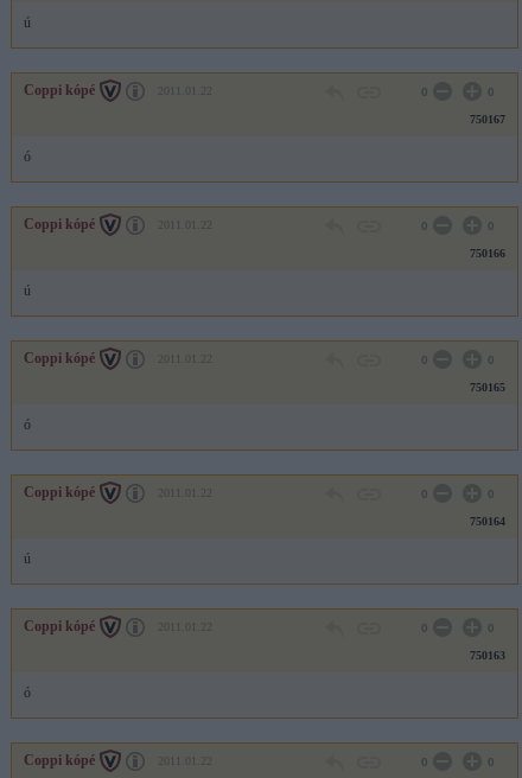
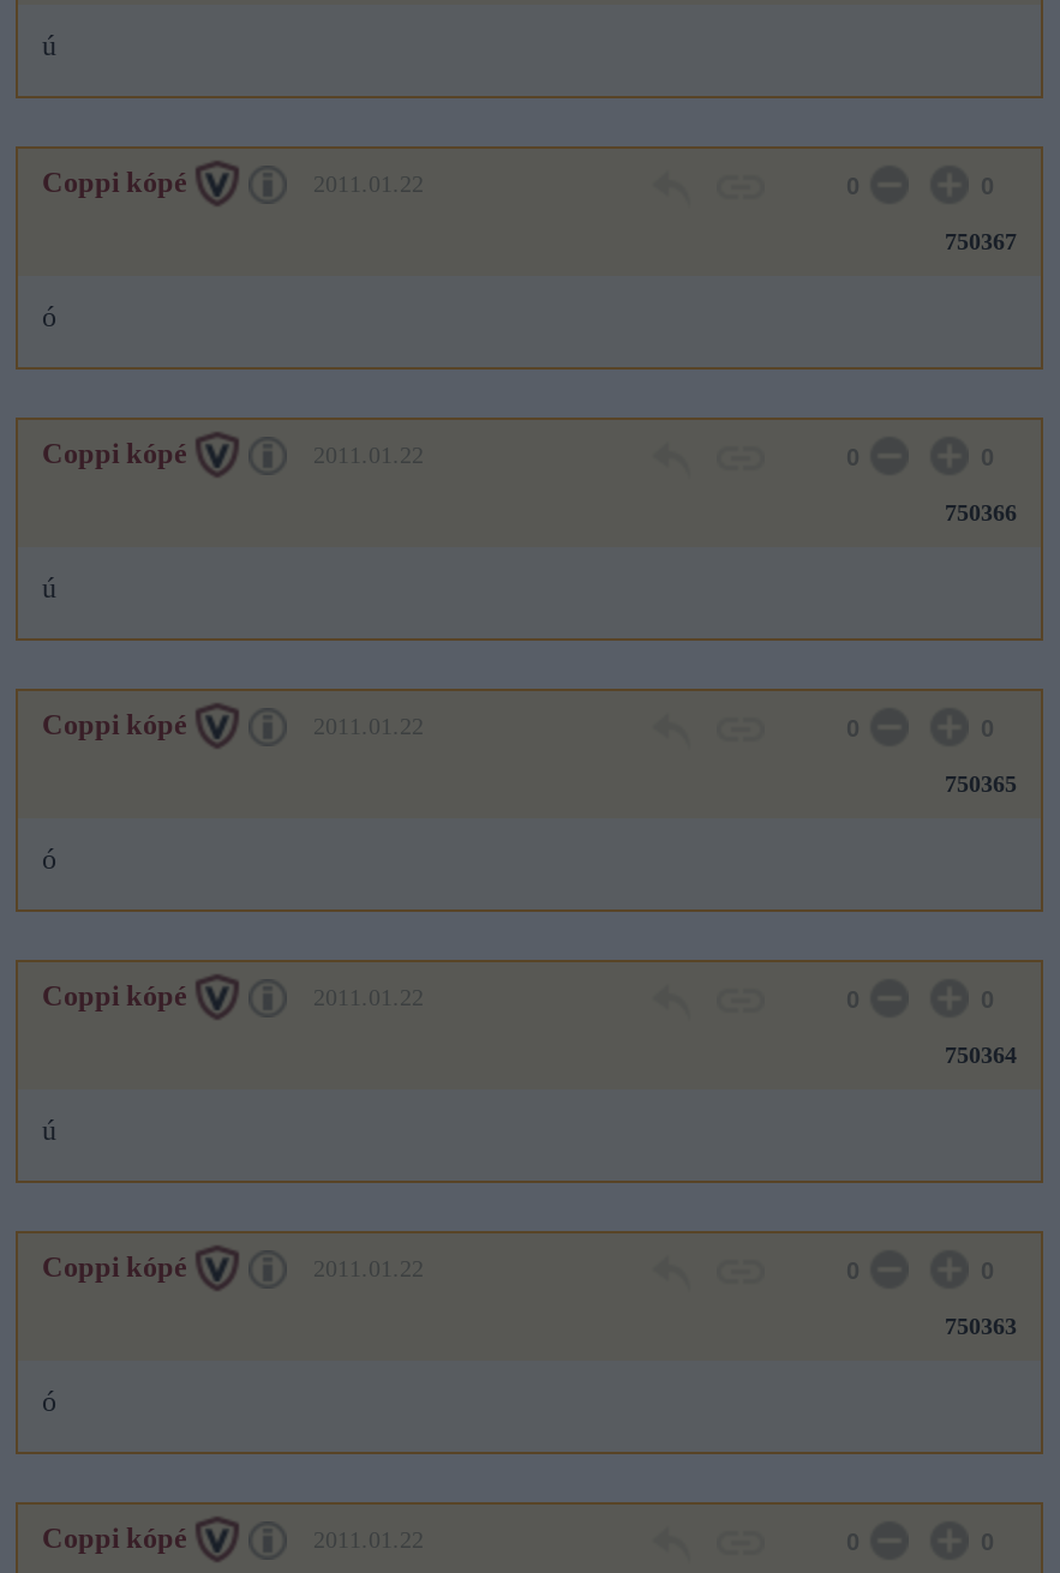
[470,113,505,126] 750167 -> [945,228,1017,254] 750367
[470,247,505,260] 750166 -> [945,499,1017,526] 750366
[470,381,505,394] 750165 -> [945,770,1017,797] 750365
[470,515,505,528] 750164 -> [945,1041,1017,1068] 750364
[470,649,505,662] 750163 -> [945,1313,1017,1339] 750363

